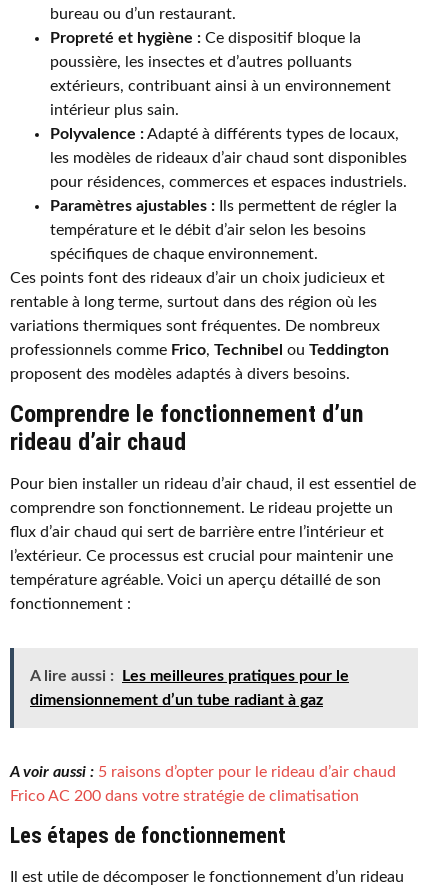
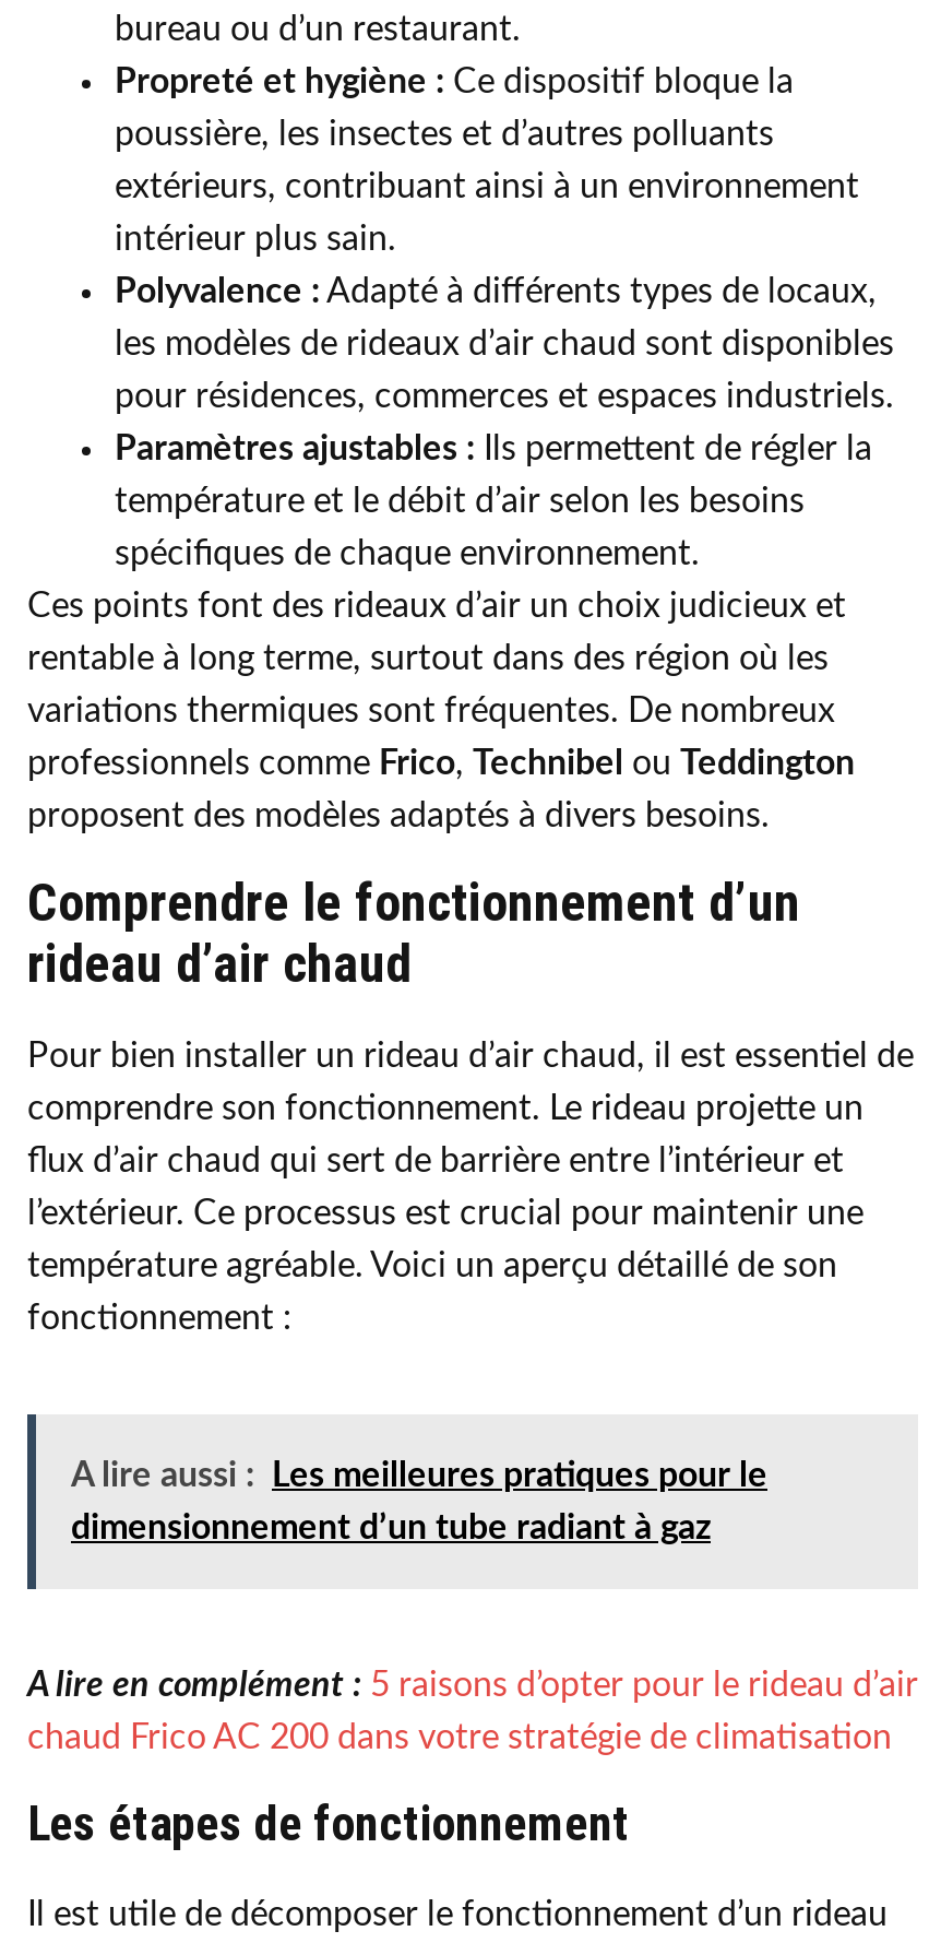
[10,764,396,780] A voir aussi : 5 raisons d’opter pour le rideau d’air chaud -> [27,1668,918,1703] A lire en complément : 5 raisons d’opter pour le rideau d’air
[10,788,359,804] Frico AC 200 dans votre stratégie de climatisation -> [27,1721,892,1756] chaud Frico AC 200 dans votre stratégie de climatisation

